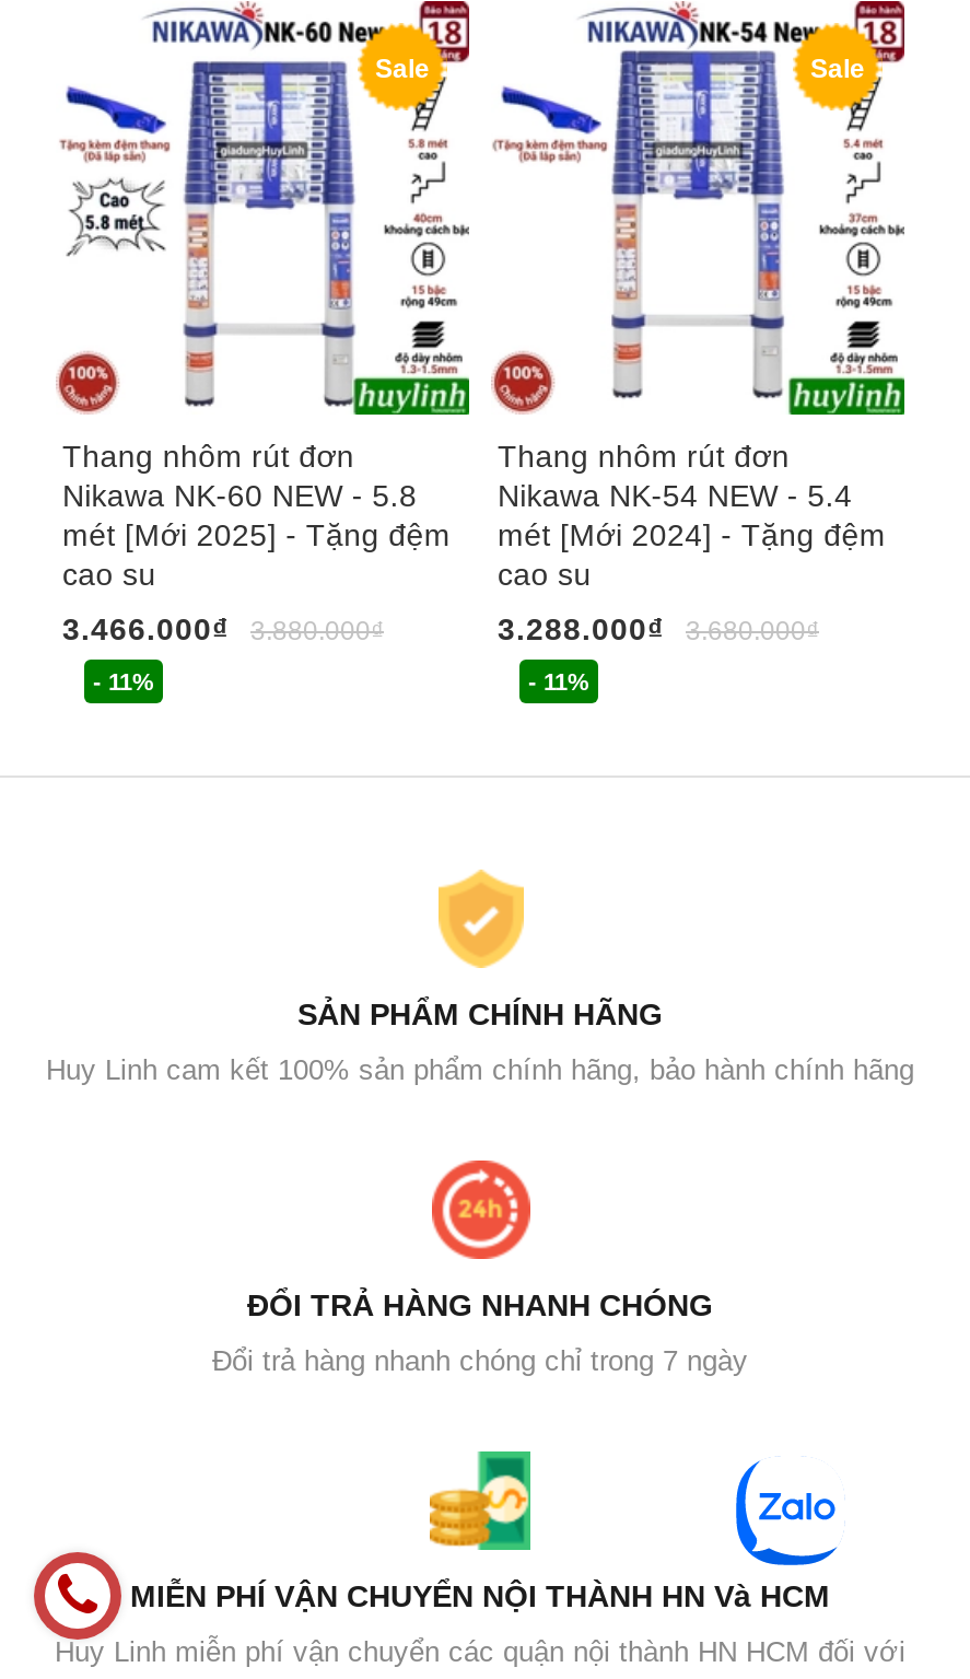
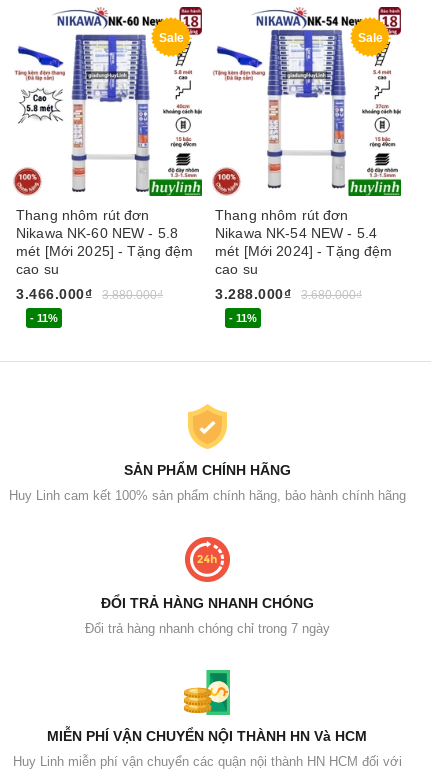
[734,1460,837,1567] [image] -> none
[32,1550,124,1631] [image] -> none

